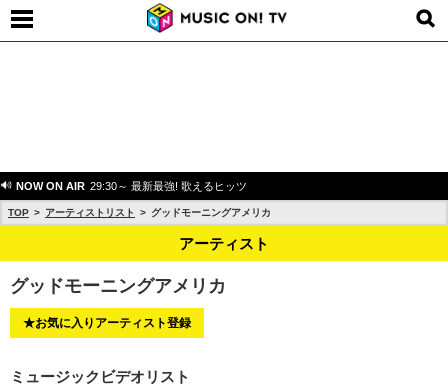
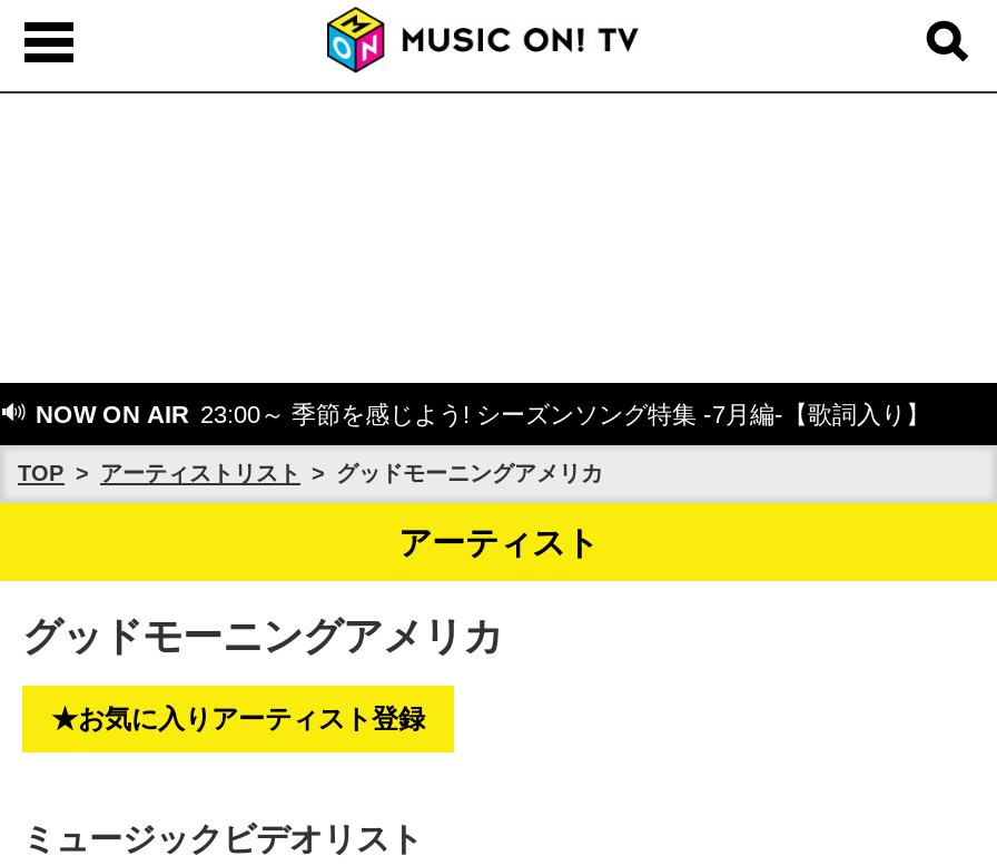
[13,180,247,192] NOW ON AIR 29:30～ 最新最強! 歌えるヒッツ -> [29,401,930,427] NOW ON AIR 23:00～ 季節を感じよう! シーズンソング特集 -7月編-【歌詞入り】

